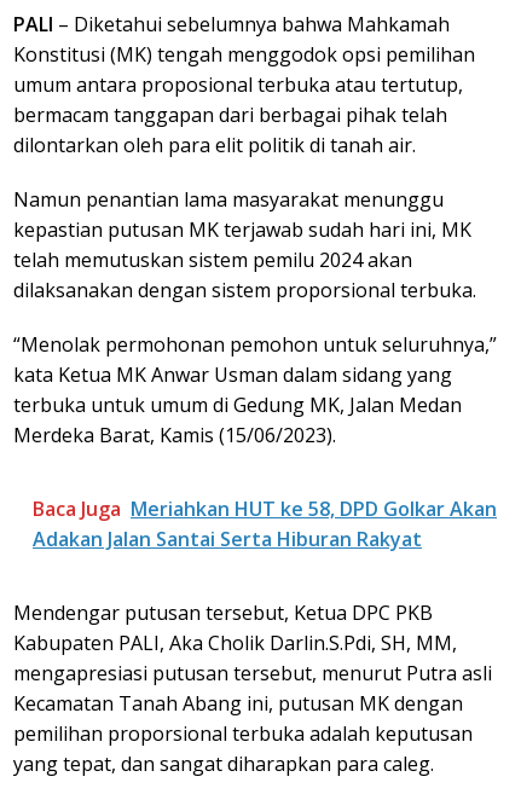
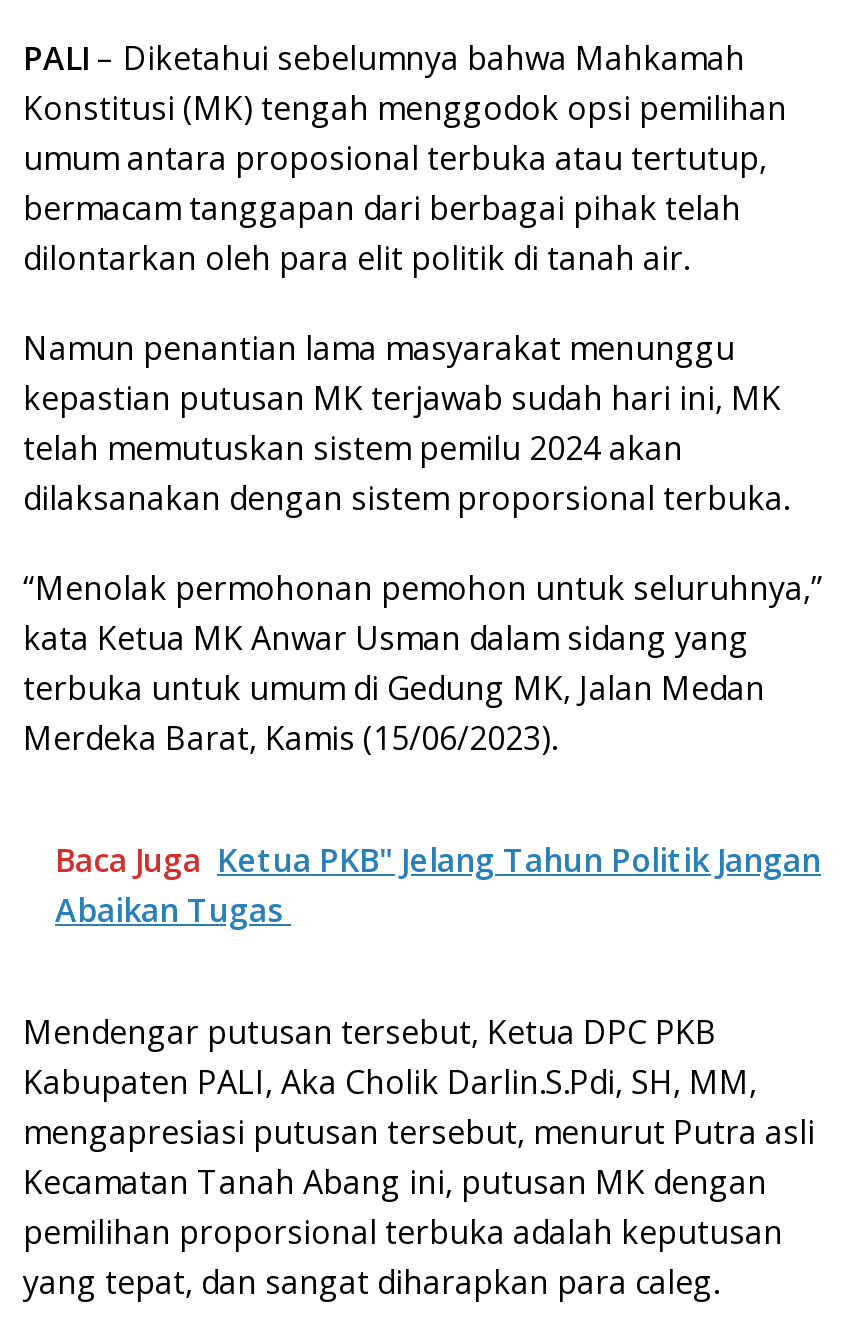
[33,495,497,552] Baca Juga Meriahkan HUT ke 58, DPD Golkar Akan | Adakan Jalan Santai Serta Hiburan Rakyat -> [55,838,821,932] Baca Juga Ketua PKB" Jelang Tahun Politik Jangan | Abaikan Tugas

